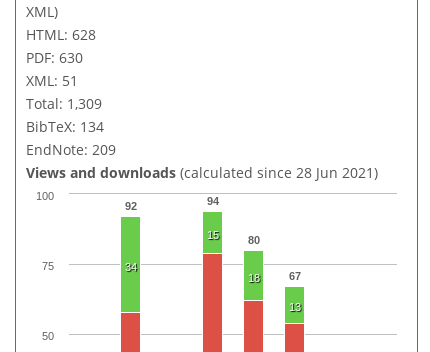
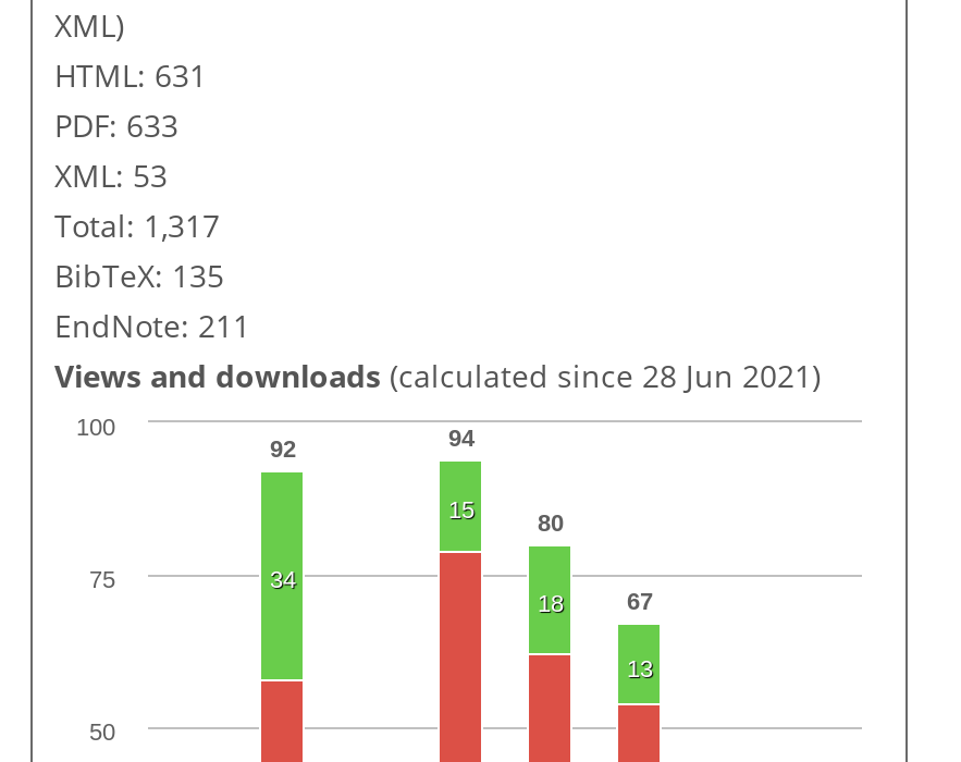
[26,25,96,44] HTML: 628 -> [54,55,207,97] HTML: 631
[26,48,83,67] PDF: 630 -> [54,105,178,147] PDF: 633
[26,71,78,90] XML: 51 -> [54,155,168,197] XML: 53
[26,94,102,113] Total: 1,309 -> [54,206,220,247] Total: 1,317
[26,117,104,136] BibTeX: 134 -> [54,256,224,297] BibTeX: 135
[26,140,116,159] EndNote: 209 -> [54,306,250,347] EndNote: 211

